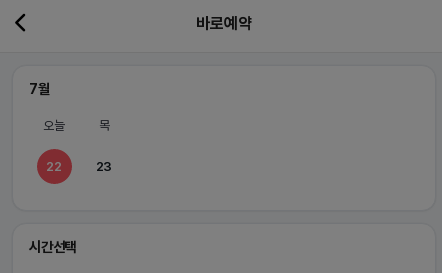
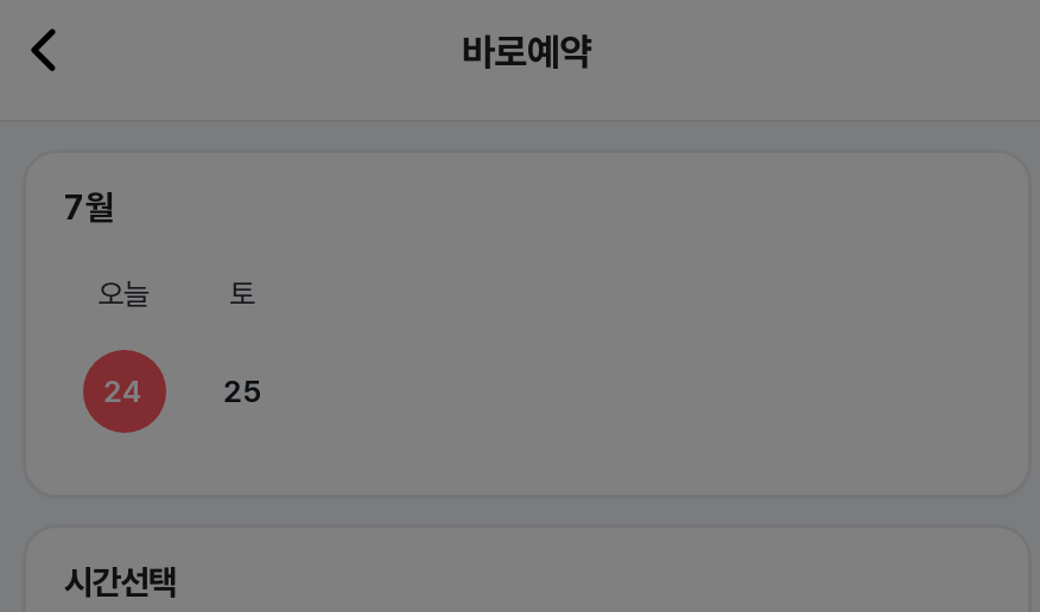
[99,118,109,133] 목 -> [229,276,255,311] 토
[46,159,62,174] 22 -> [104,373,143,409] 24
[96,159,112,174] 23 -> [224,373,261,409] 25

